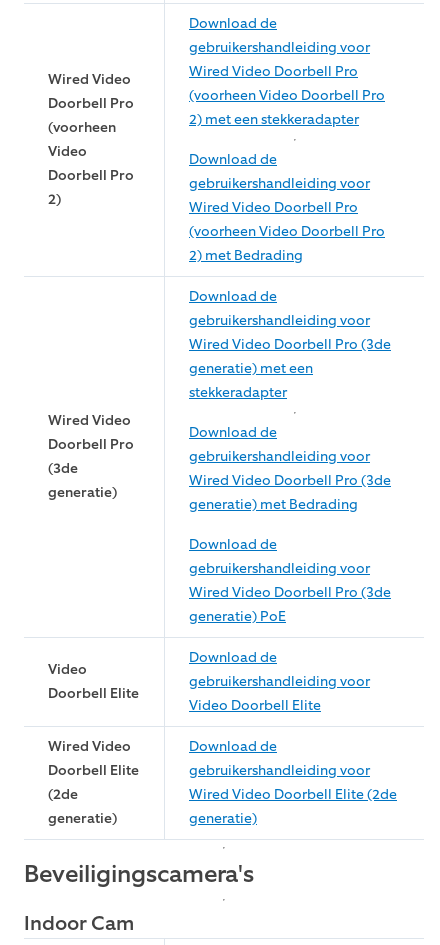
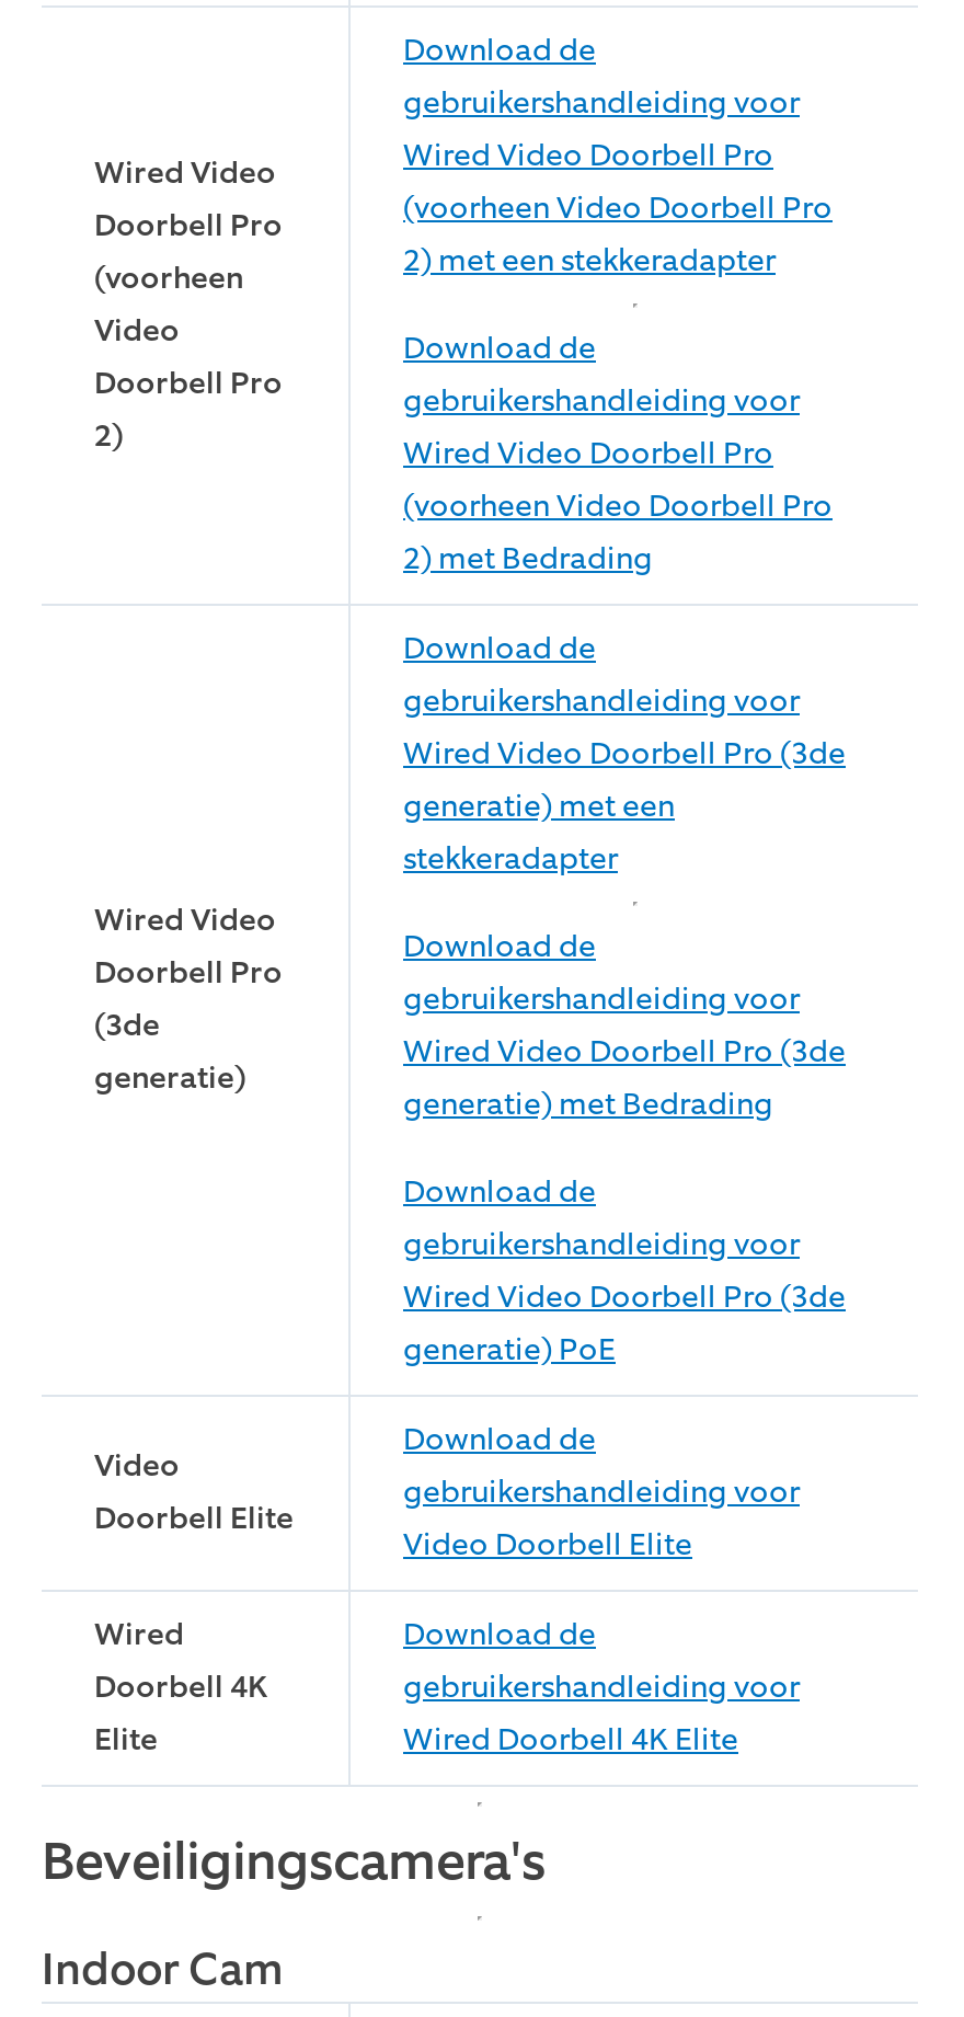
[48,737,139,828] Wired Video | Doorbell Elite | (2de | generatie) -> [94,1614,267,1761] Wired | Doorbell 4K | Elite
[189,785,397,828] Wired Video Doorbell Elite (2de | generatie) -> [403,1719,738,1761] Wired Doorbell 4K Elite

